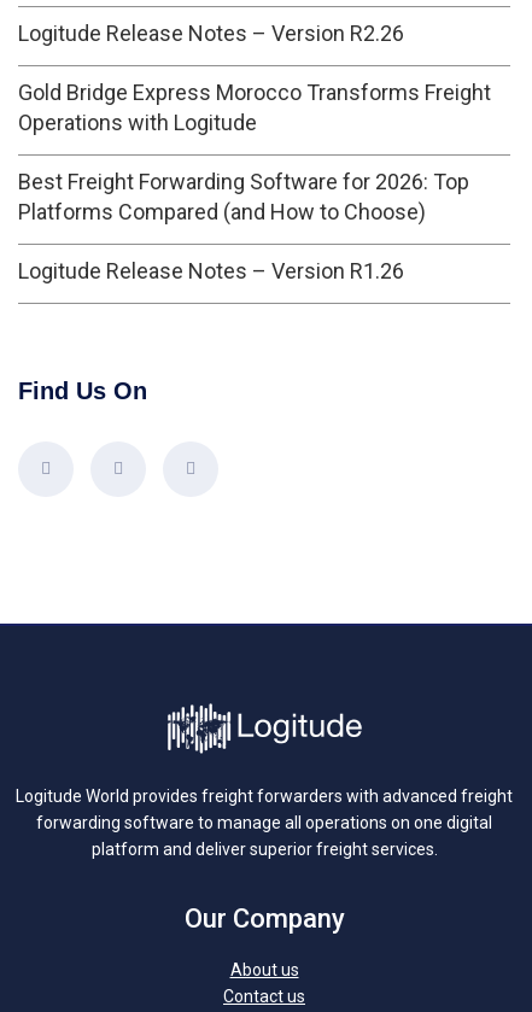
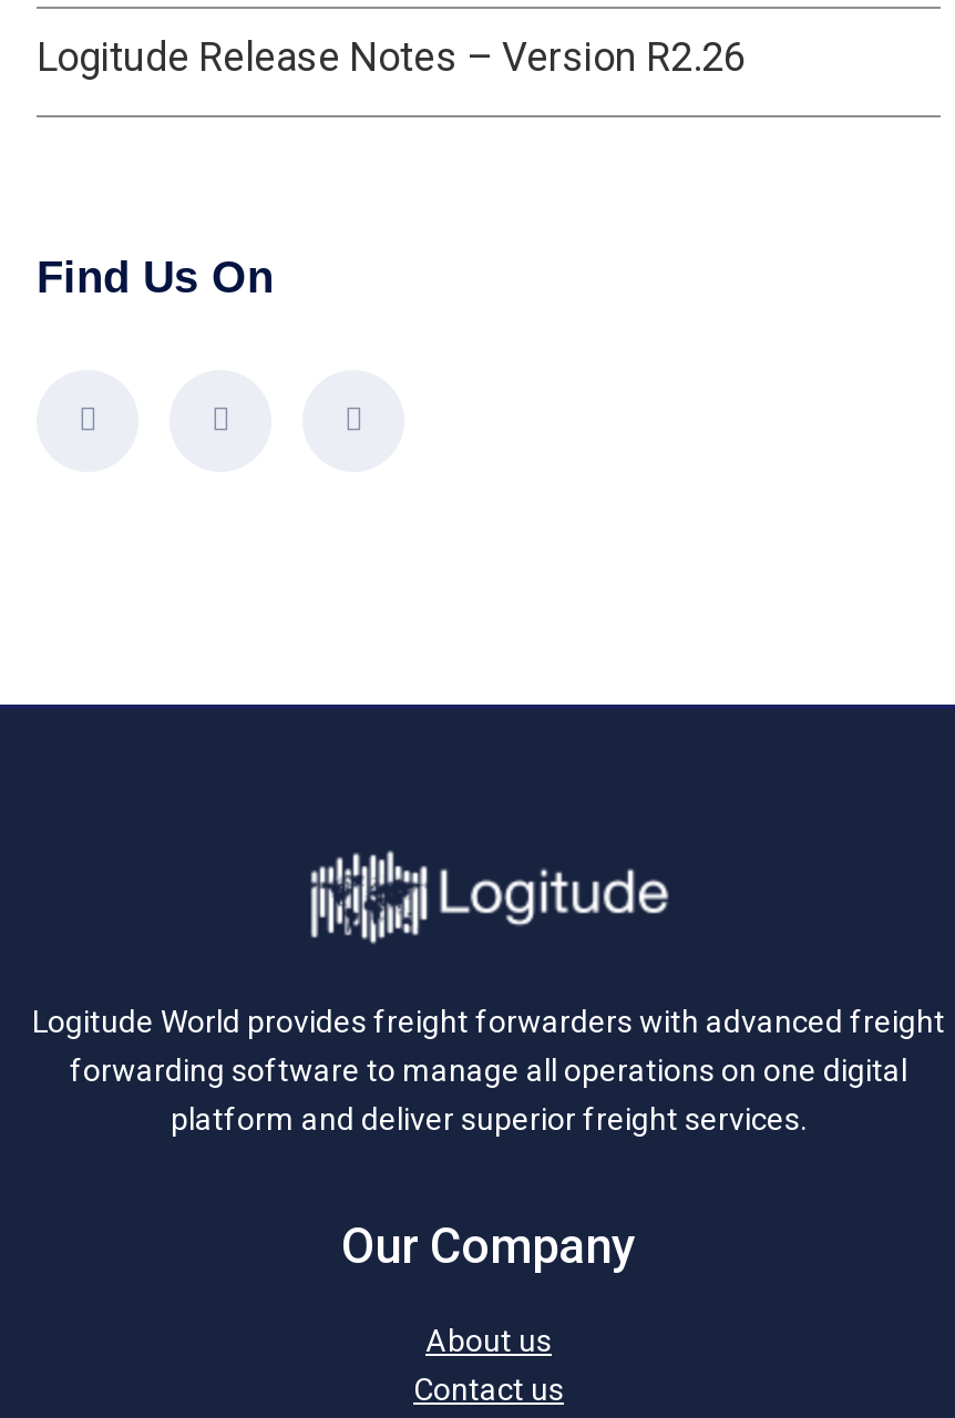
[18,79,491,283] Gold Bridge Express Morocco Transforms Freight | Operations with Logitude | Best Freight Forwarding Software for 2026: Top | Platforms Compared (and How to Choose) | Logitude Release Notes – Version R1.26 -> none

